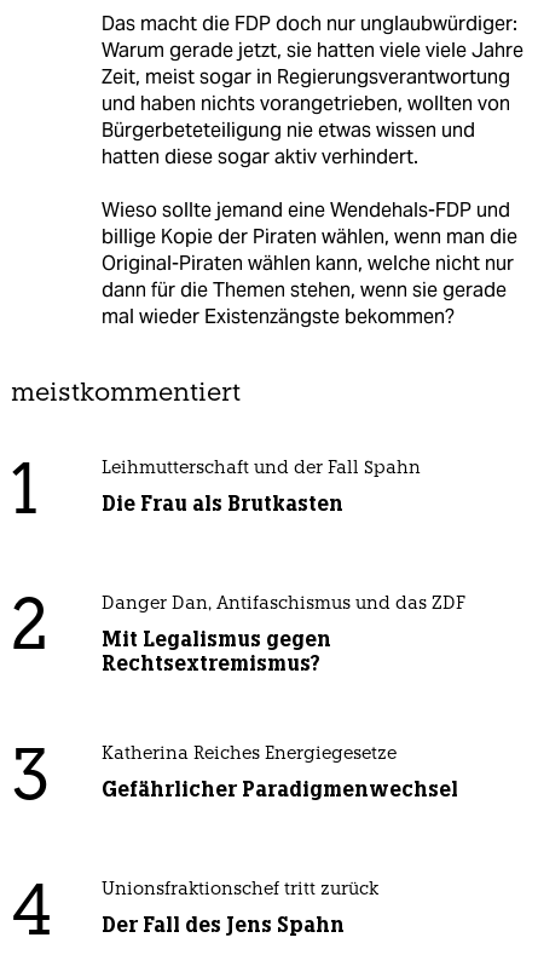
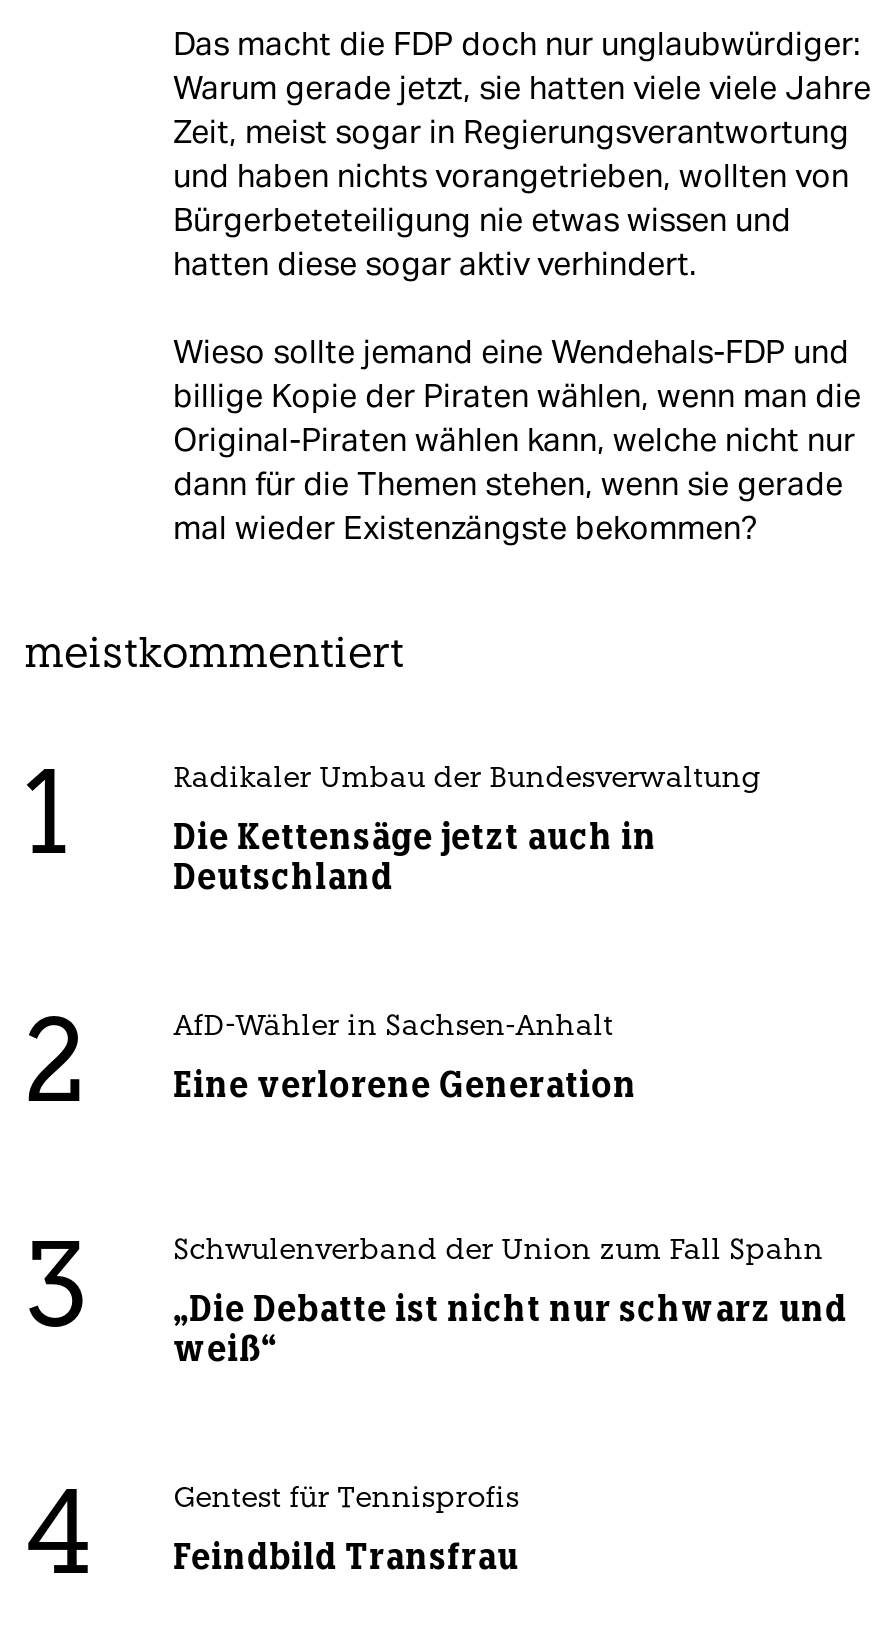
[101,461,420,479] Leihmutterschaft und der Fall Spahn -> [173,766,761,796] Radikaler Umbau der Bundesverwaltung
[101,491,343,517] Die Frau als Brutkasten -> [173,816,657,900] Die Kettensäge jetzt auch in | Deutschland
[101,596,465,614] Danger Dan, Antifaschismus und das ZDF -> [173,1014,613,1044] AfD-Wähler in Sachsen-Anhalt
[101,626,331,677] Mit Legalismus gegen | Rechtsextremismus? -> [173,1064,637,1108] Eine verlorene Generation
[101,746,396,764] Katherina Reiches Energiegesetze -> [173,1238,823,1268] Schwulenverband der Union zum Fall Spahn
[101,777,458,803] Gefährlicher Paradigmenwechsel -> [173,1288,847,1372] „Die Debatte ist nicht nur schwarz und | weiß“
[101,882,378,900] Unionsfraktionschef tritt zurück -> [173,1486,519,1516] Gentest für Tennisprofis
[101,912,344,939] Der Fall des Jens Spahn -> [173,1536,519,1580] Feindbild Transfrau

